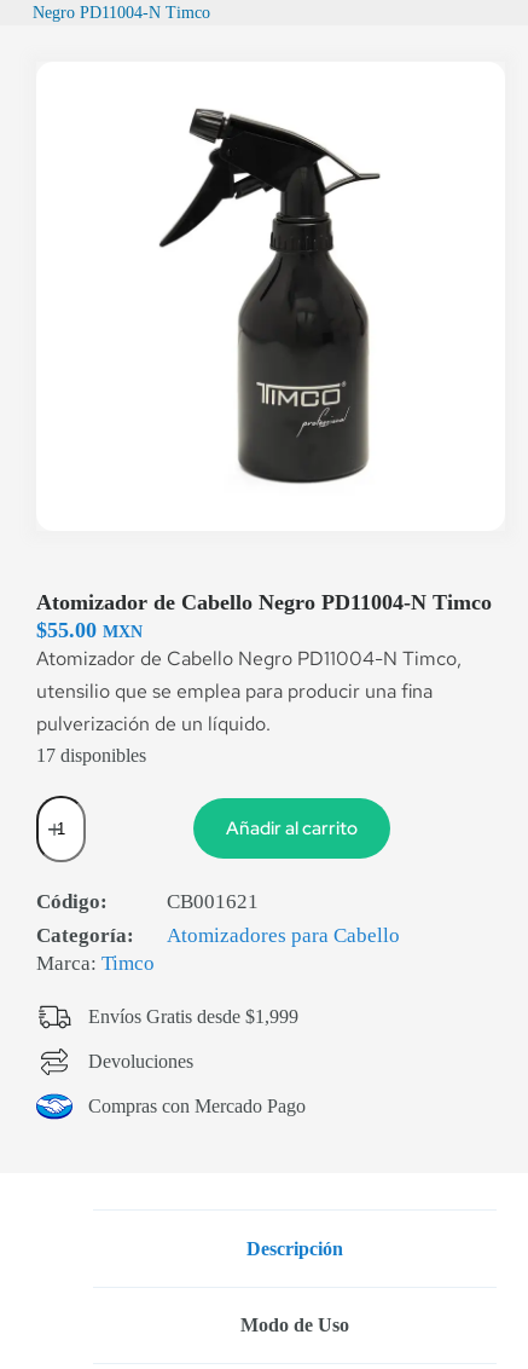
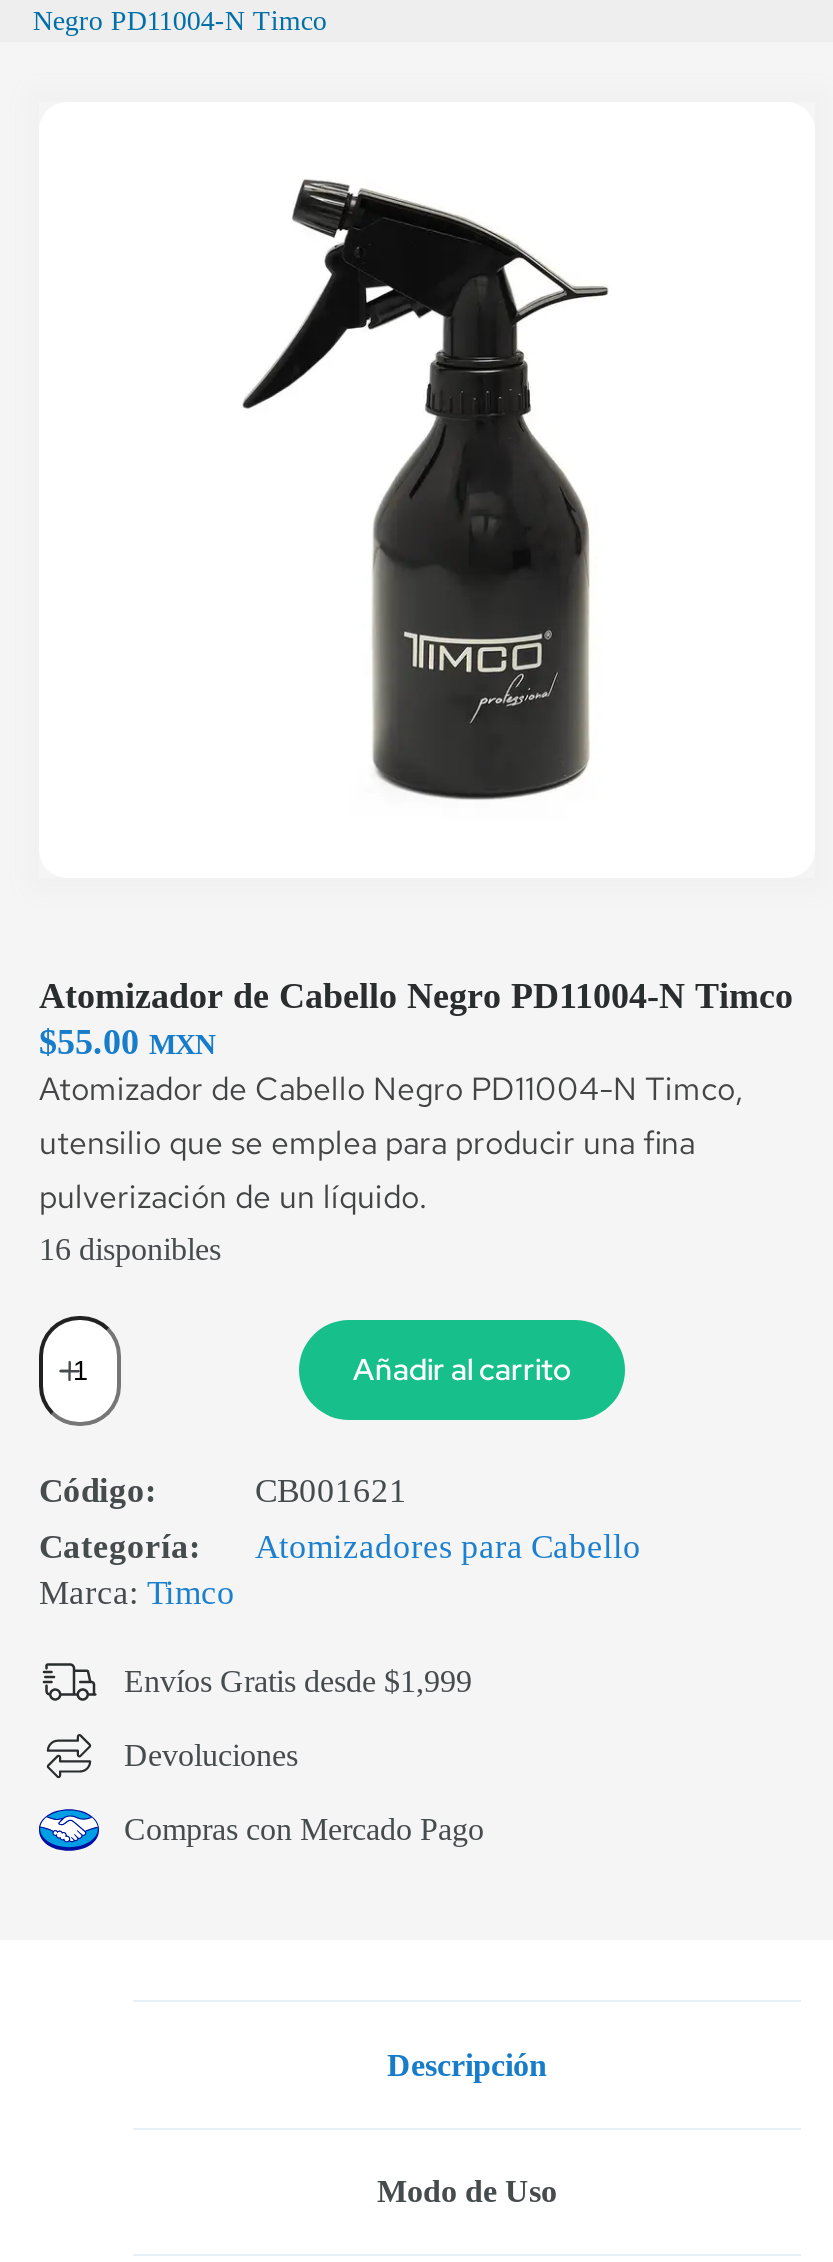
[36,745,146,766] 17 disponibles -> [39,1232,221,1266] 16 disponibles

